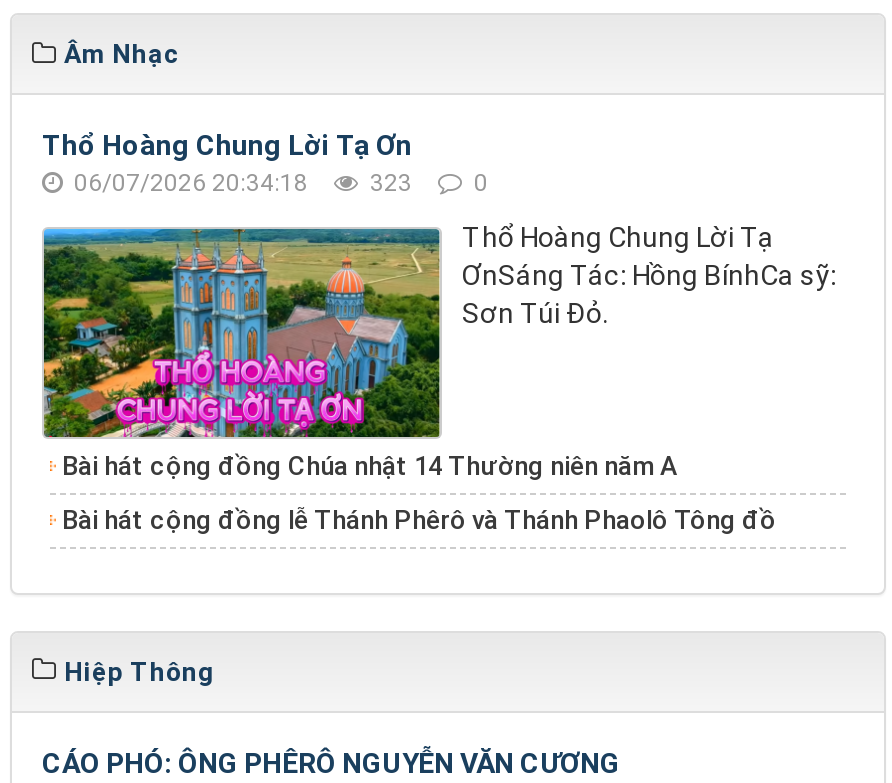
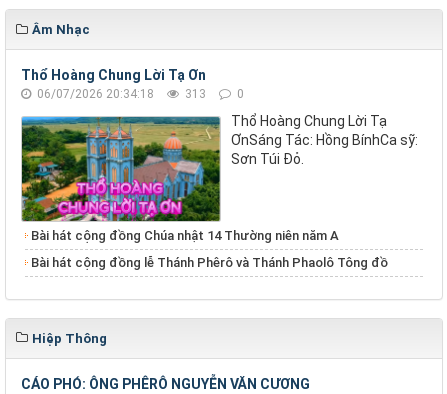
[68,170,488,198] 06/07/2026 20:34:18 323 0 -> [34,87,244,101] 06/07/2026 20:34:18 313 0

